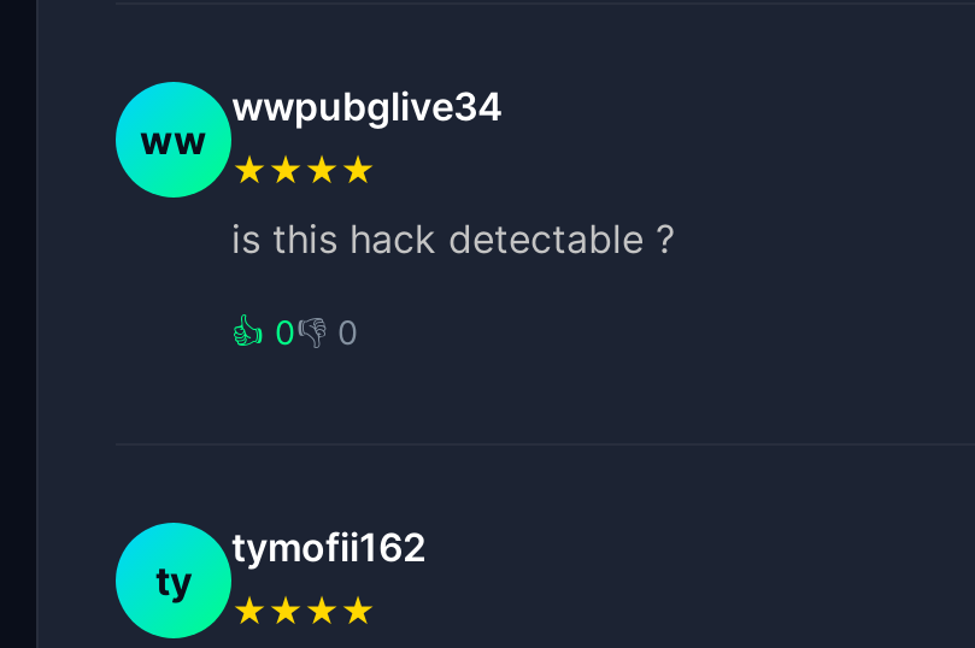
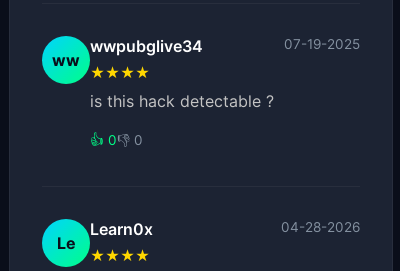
none -> [284,36,360,52] 07-19-2025
[231,523,427,571] tymofii162 -> [90,219,360,239] Learn0x | 04-28-2026
[155,557,192,605] ty -> [56,233,75,253] Le

